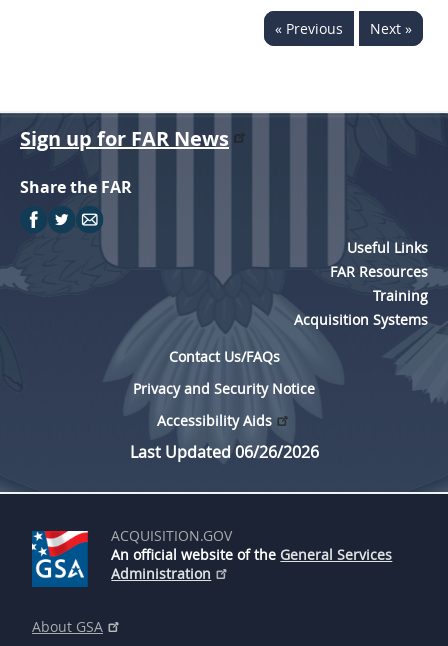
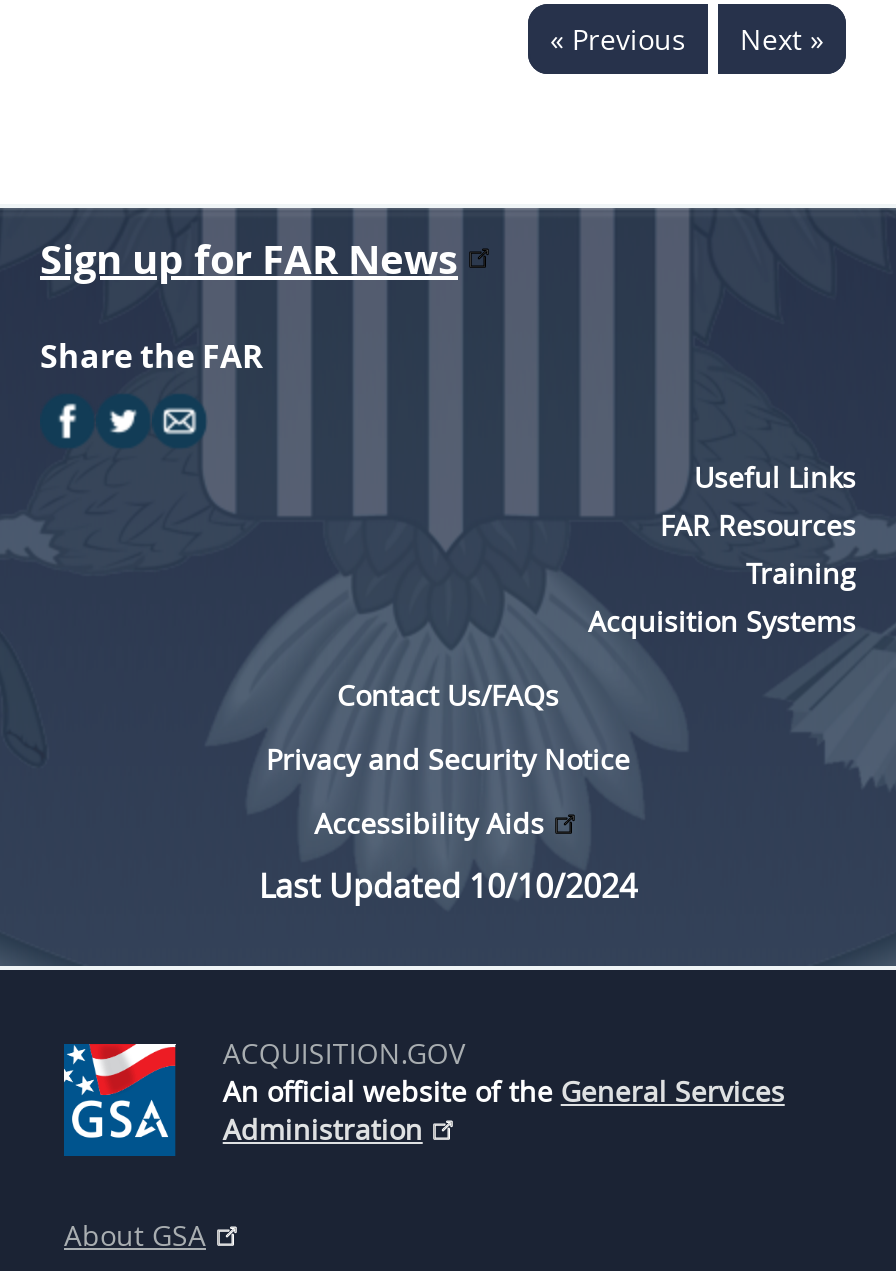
[129,441,318,463] Last Updated 06/26/2026 -> [259,864,637,908] Last Updated 10/10/2024

